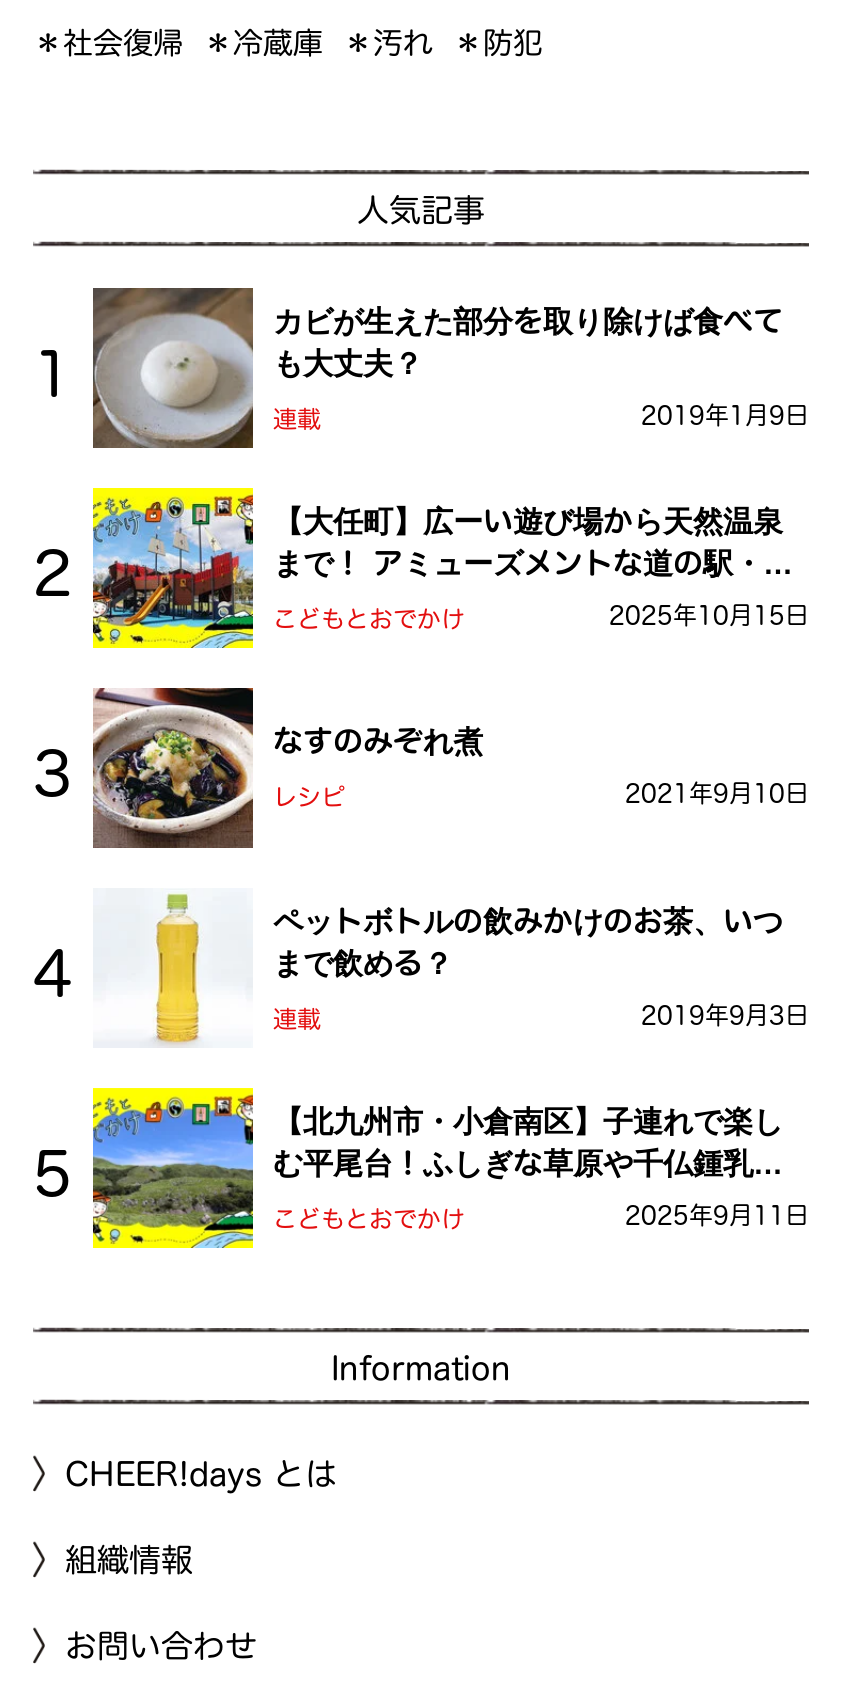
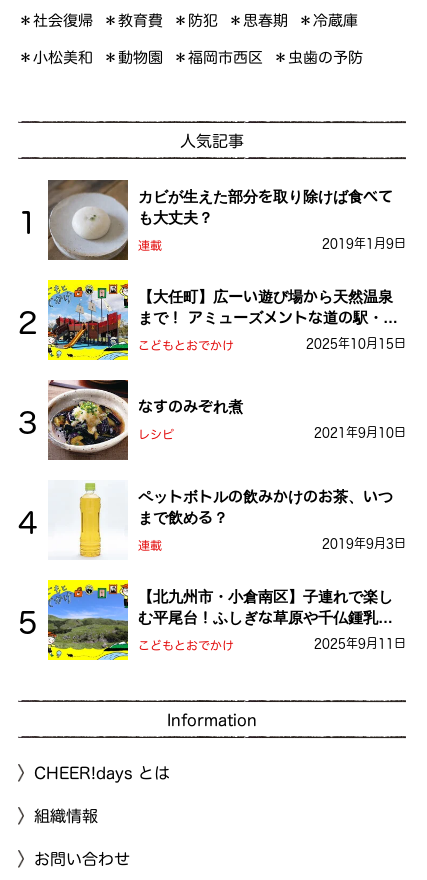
[203,28,433,58] ＊冷蔵庫 | ＊汚れ -> [103,13,163,28] ＊教育費
none -> [18,13,363,65] ＊思春期 | ＊冷蔵庫 | ＊小松美和 | ＊動物園 | ＊福岡市西区 | ＊虫歯の予防

